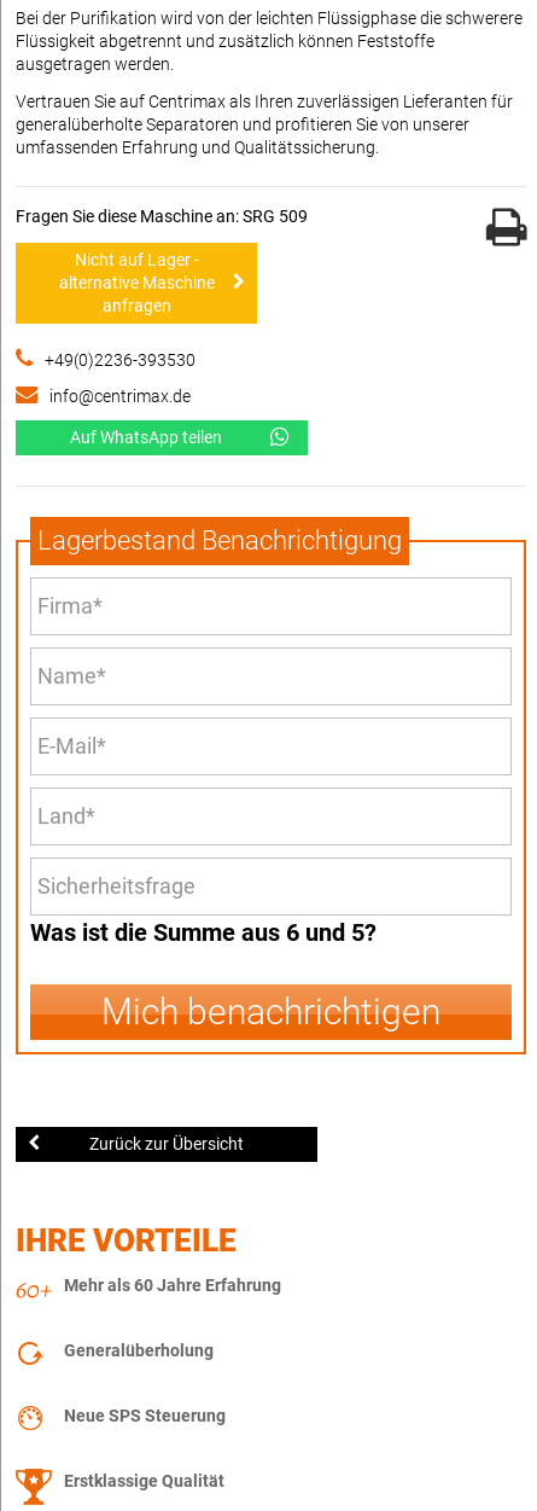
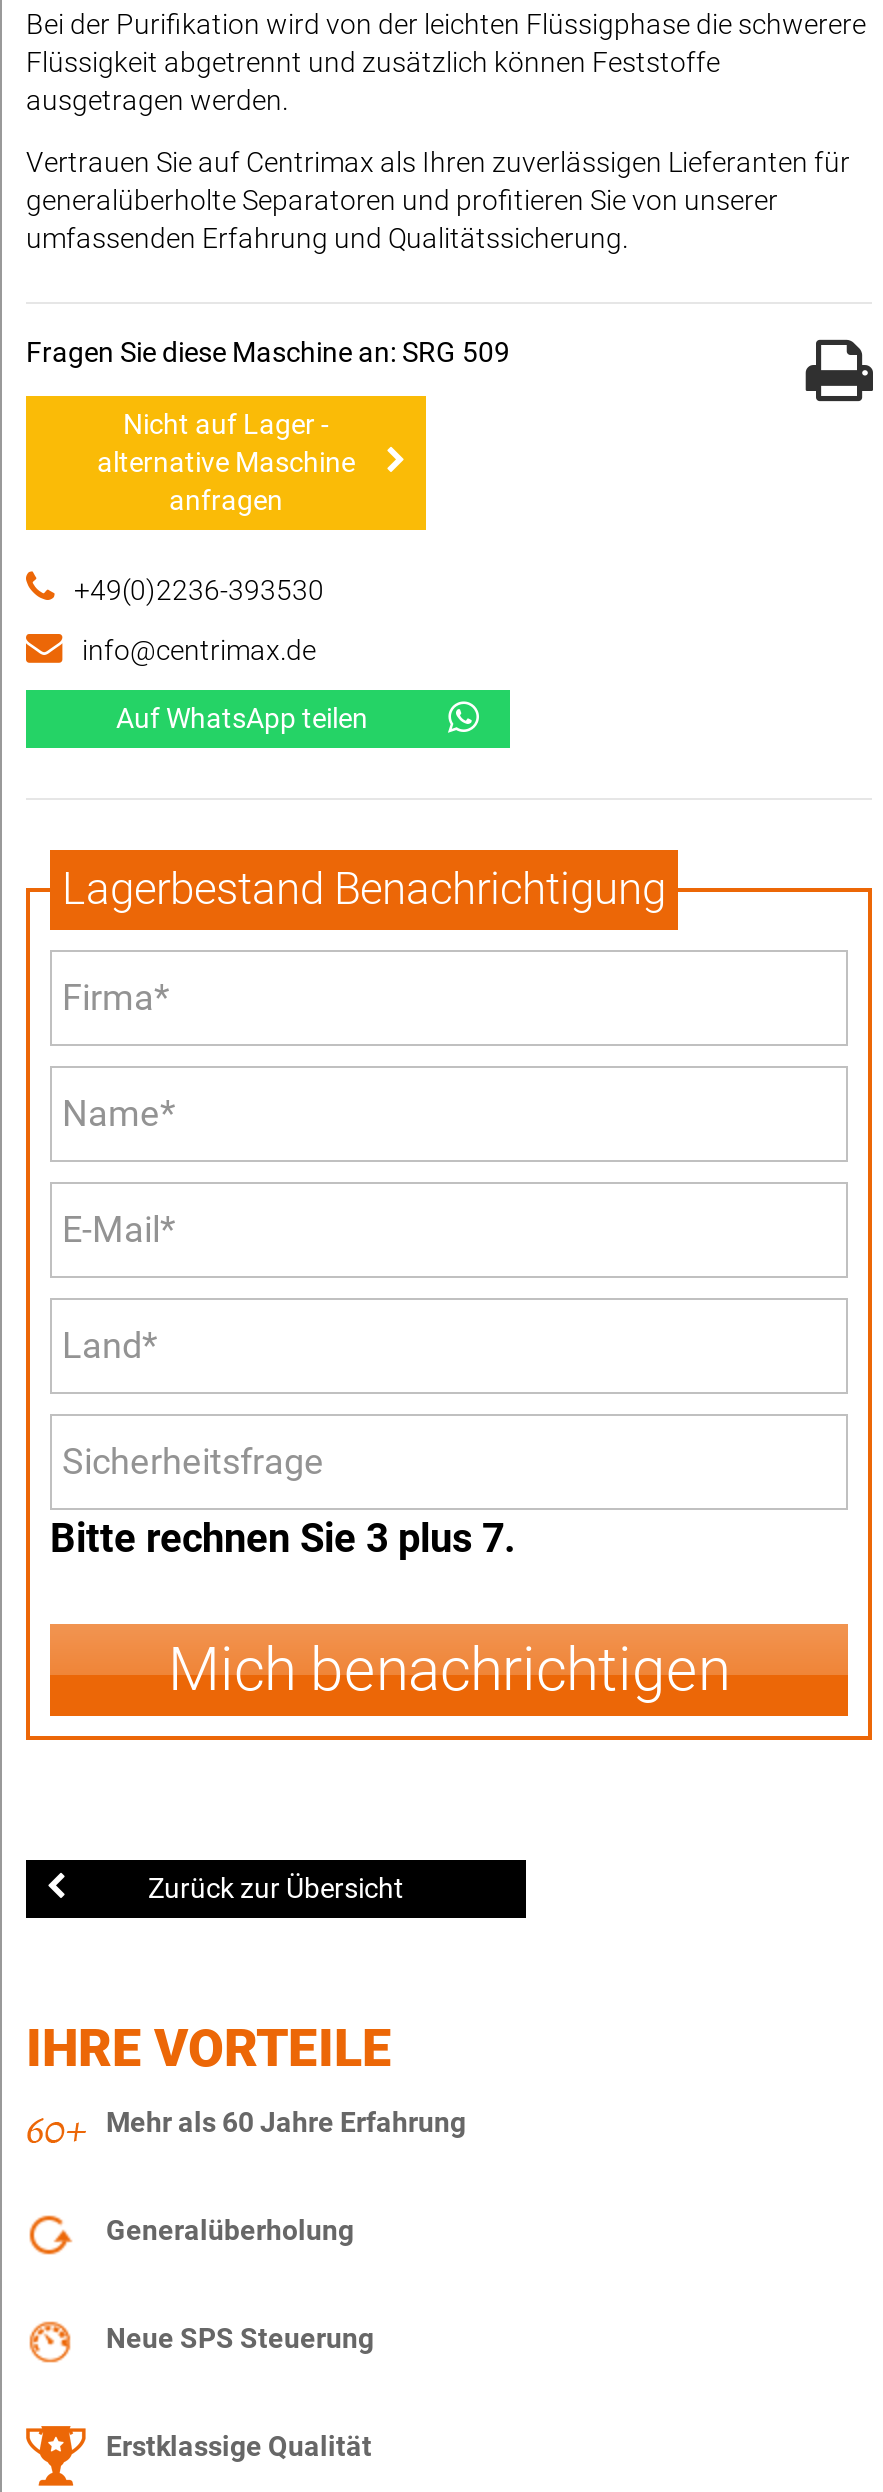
[30,919,377,948] Was ist die Summe aus 6 und 5? -> [50,1515,516,1563] Bitte rechnen Sie 3 plus 7.

